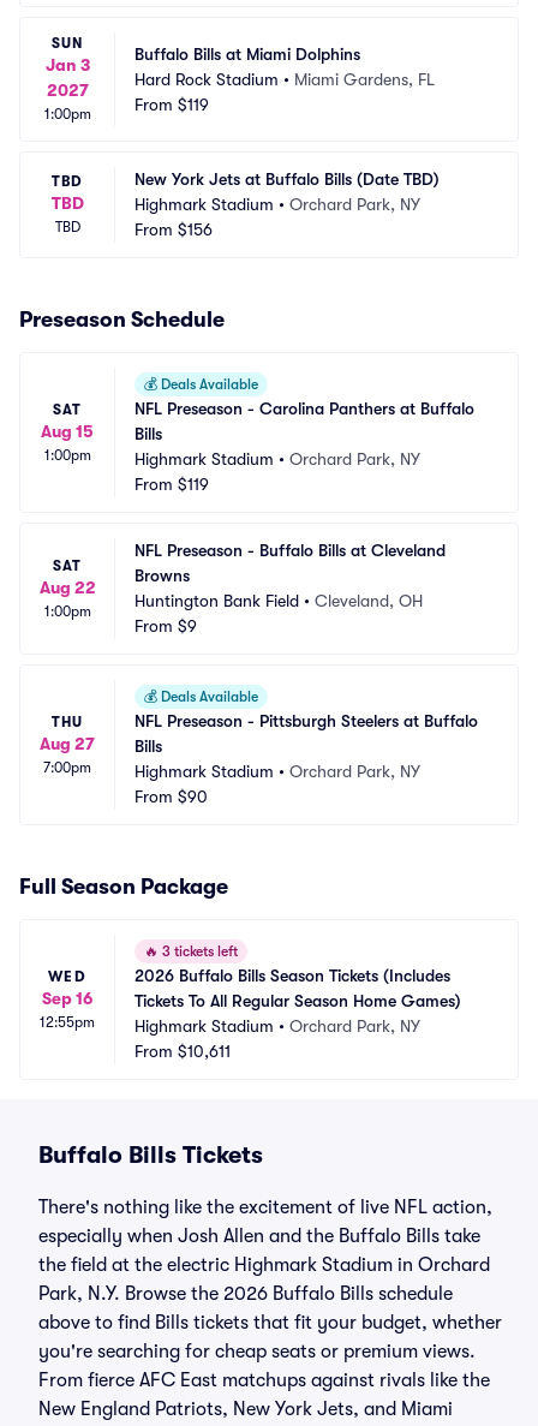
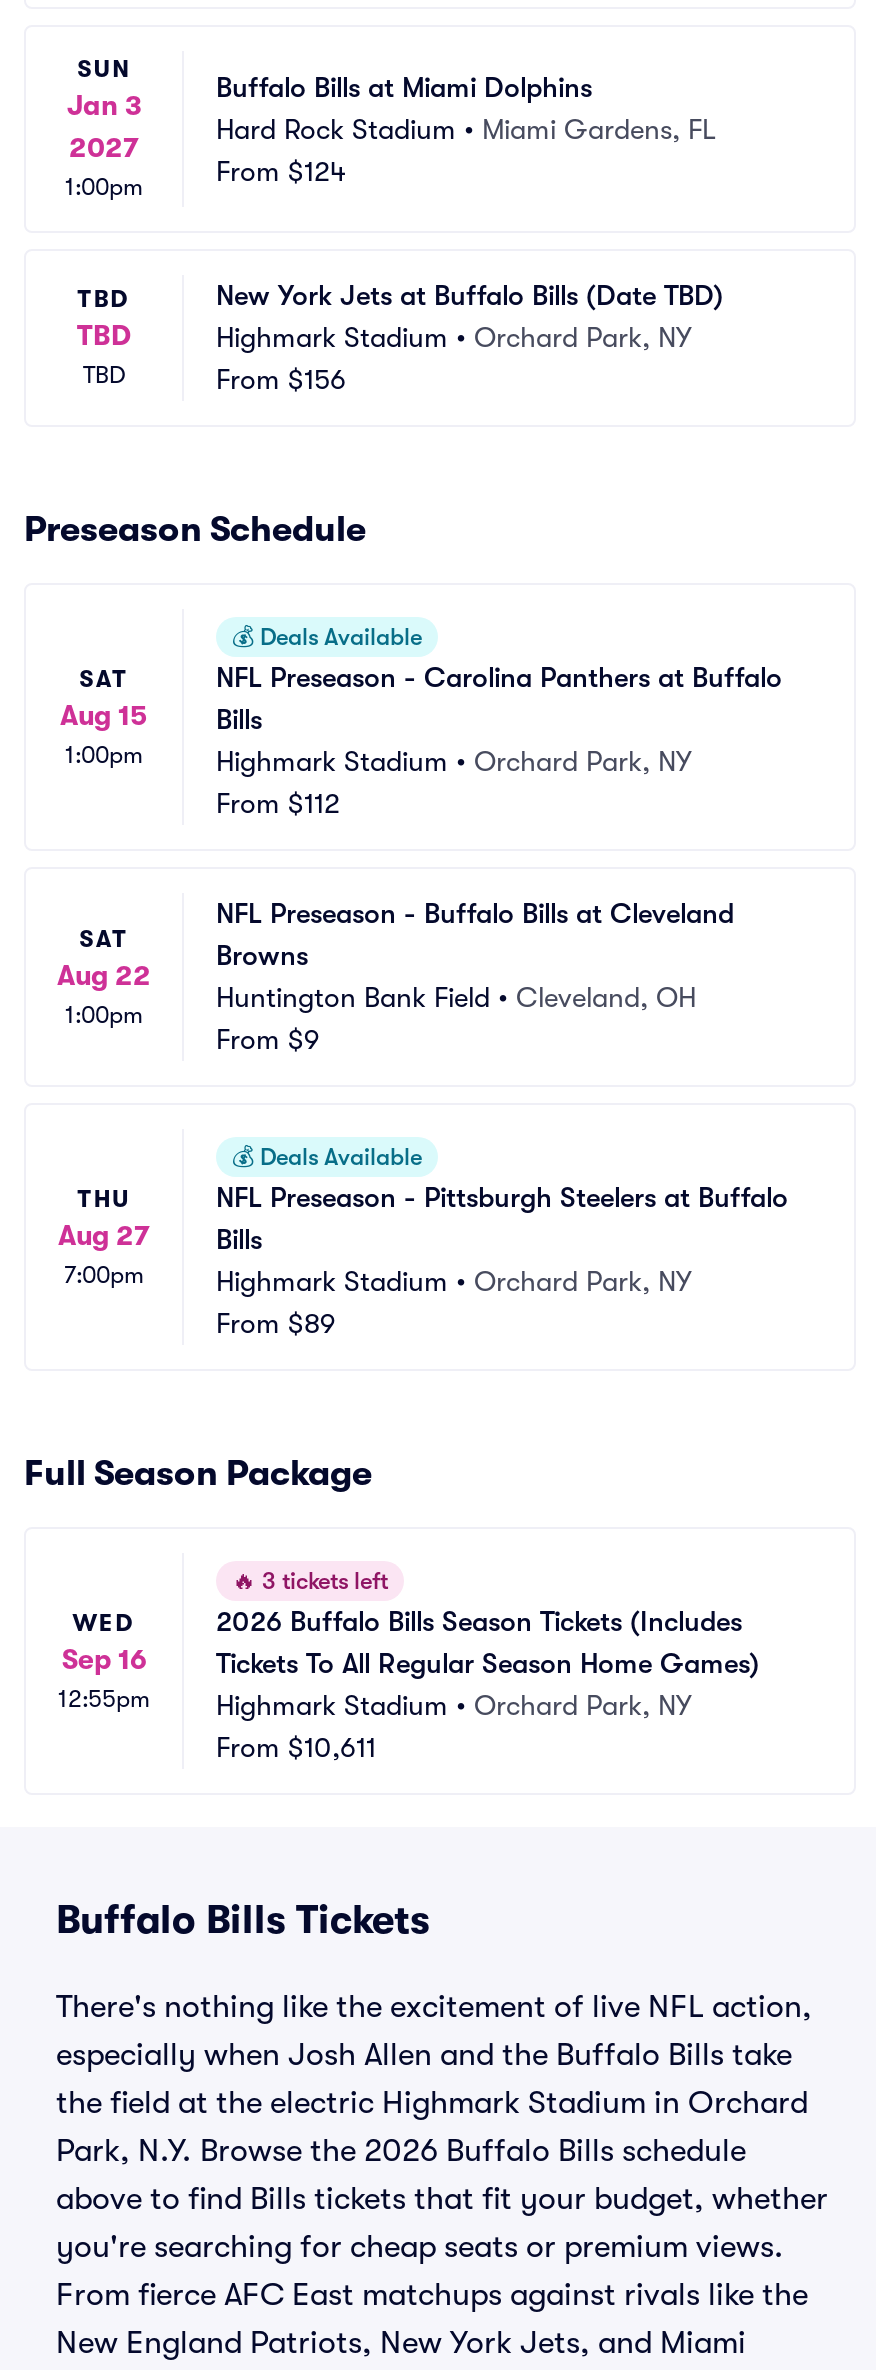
[134,94,209,114] From $119 -> [216,154,346,186] From $124
[134,475,209,494] From $119 -> [216,787,340,819] From $112
[134,787,208,806] From $90 -> [216,1307,336,1339] From $89

